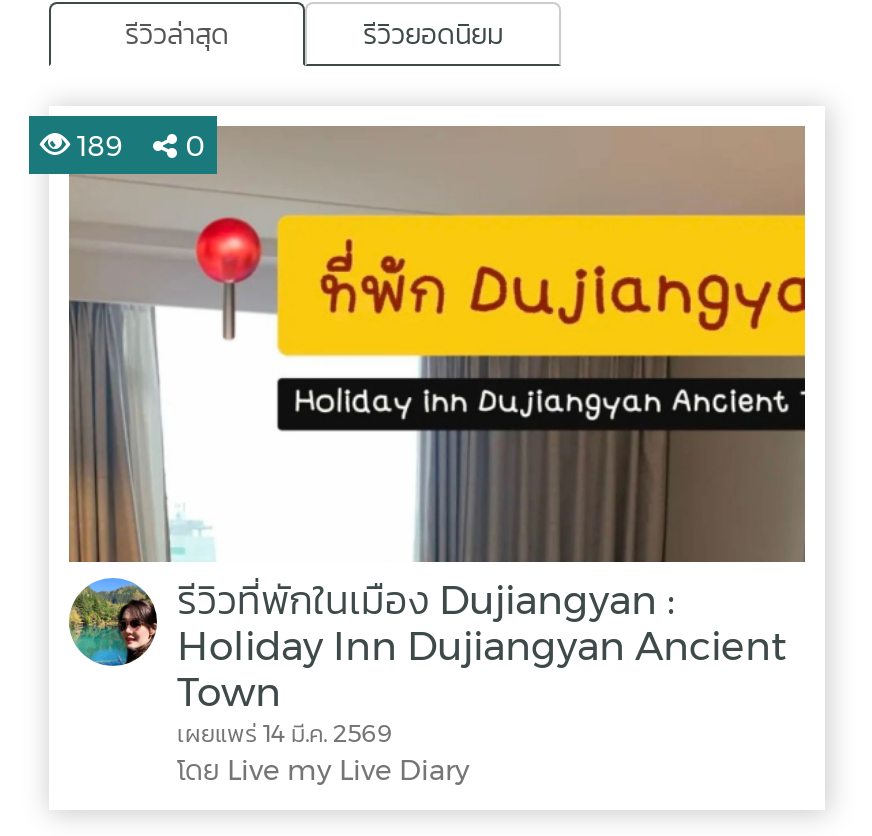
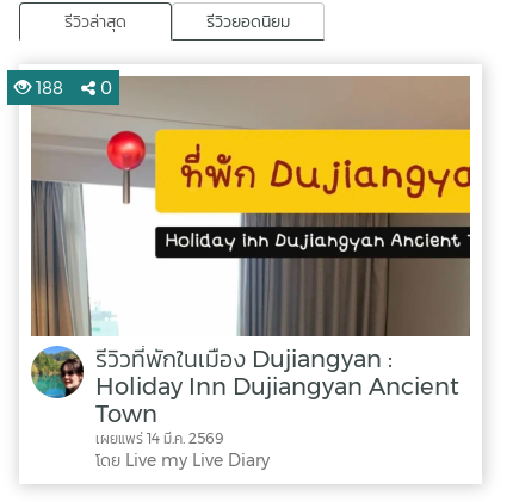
[69,128,205,164] 189 0 -> [31,78,112,99] 188 0

